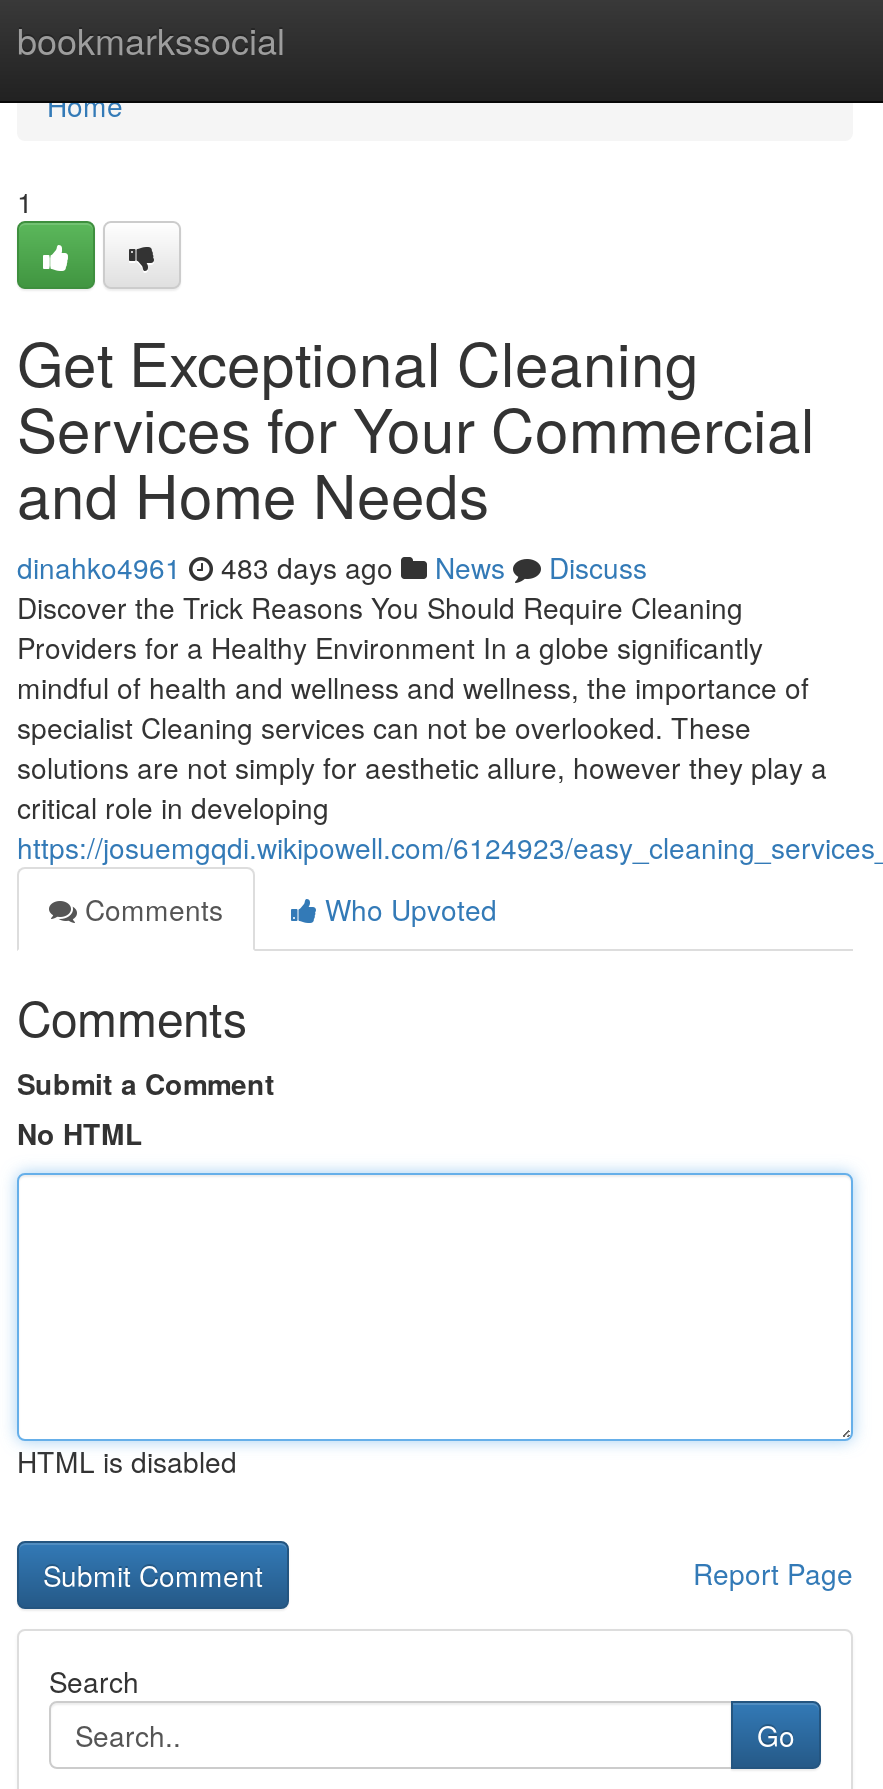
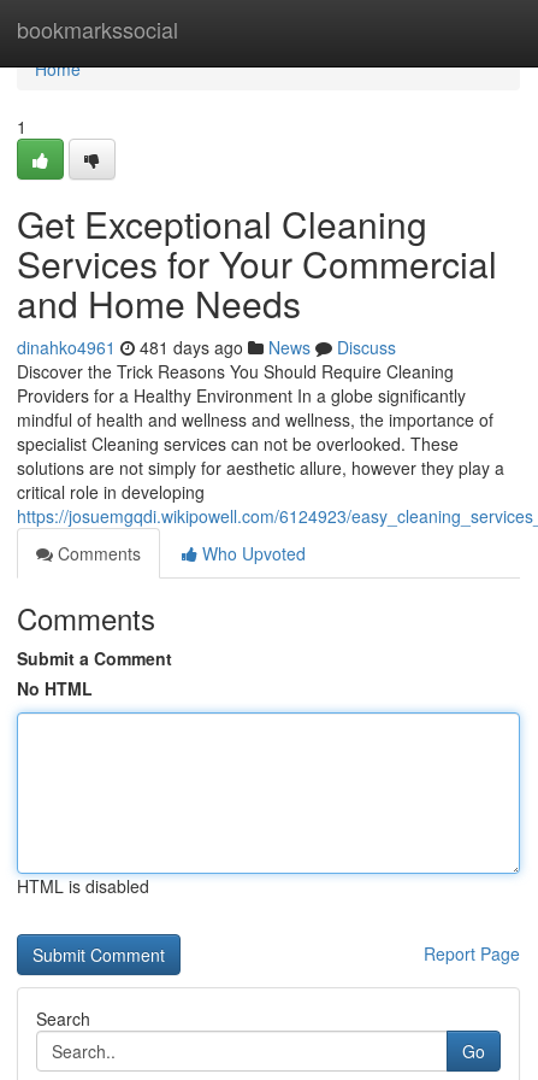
[17,547,647,587] dinahko4961 483 days ago News Discuss -> [17,335,396,359] dinahko4961 481 days ago News Discuss

